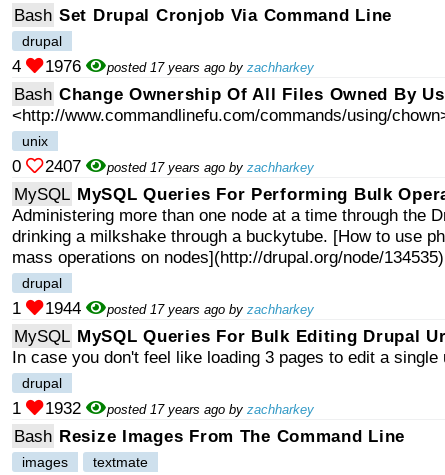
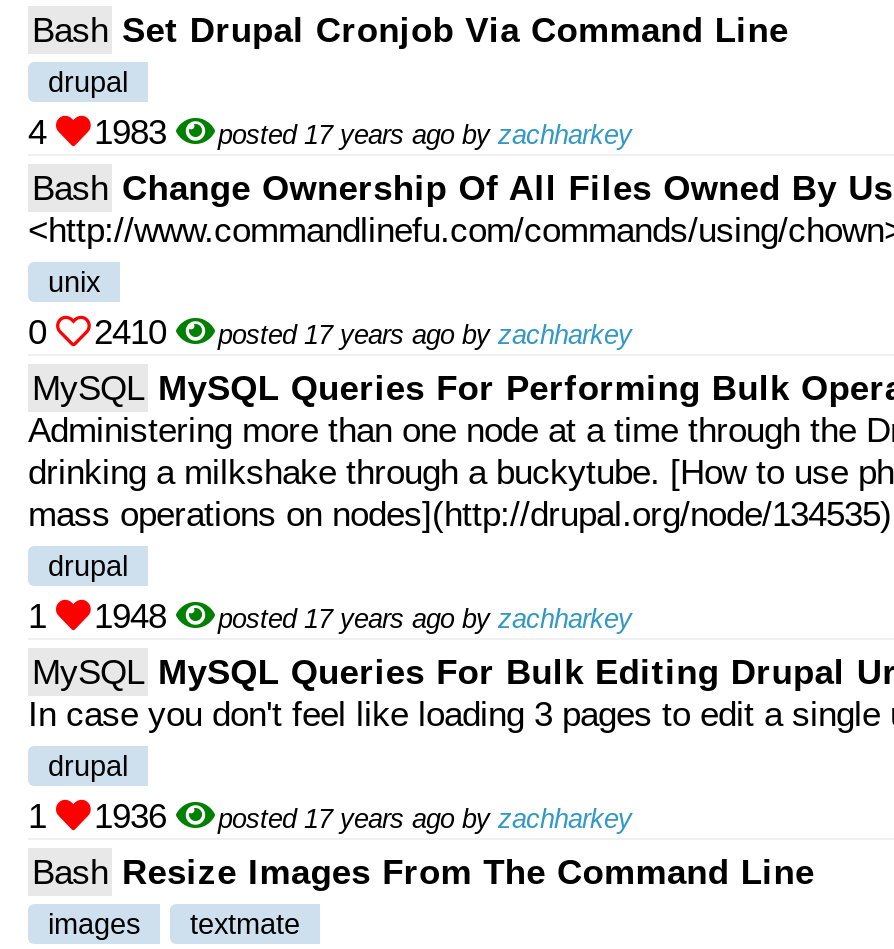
[12,56,314,76] 4 1976 posted 17 years ago by zachharkey -> [28,111,632,151] 4 1983 posted 17 years ago by zachharkey
[12,156,314,176] 0 2407 posted 17 years ago by zachharkey -> [28,311,632,351] 0 2410 posted 17 years ago by zachharkey
[12,298,314,318] 1 1944 posted 17 years ago by zachharkey -> [28,595,632,635] 1 1948 posted 17 years ago by zachharkey
[12,398,314,418] 1 1932 posted 17 years ago by zachharkey -> [28,795,632,835] 1 1936 posted 17 years ago by zachharkey

